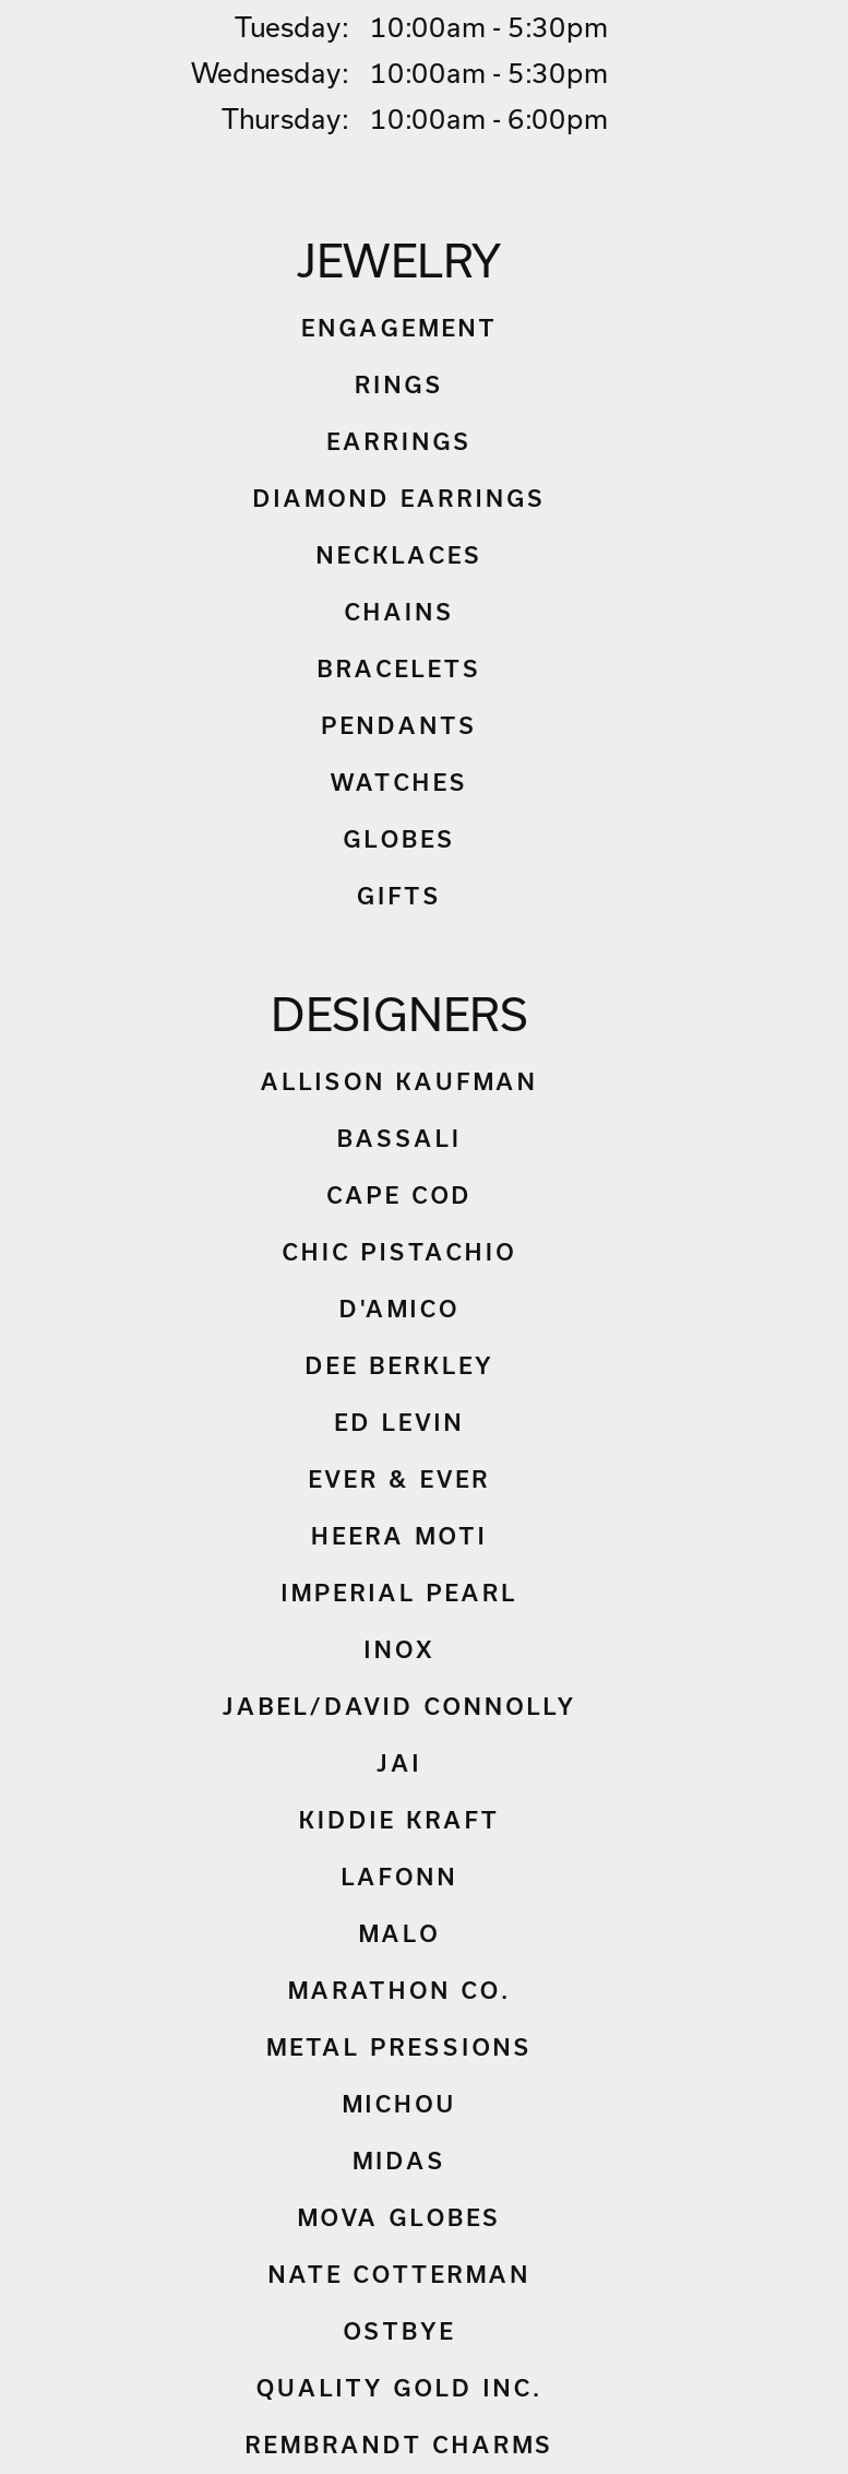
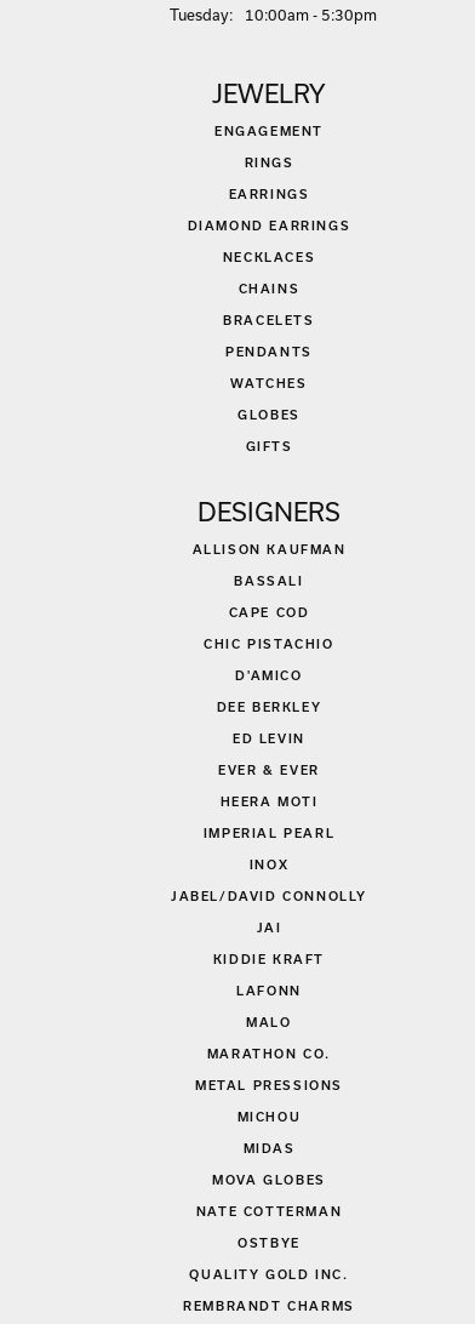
[191,56,608,133] Wednesday: | 10:00am - 5:30pm | Thu rsday: | 10:00am - 6:00pm -> none

